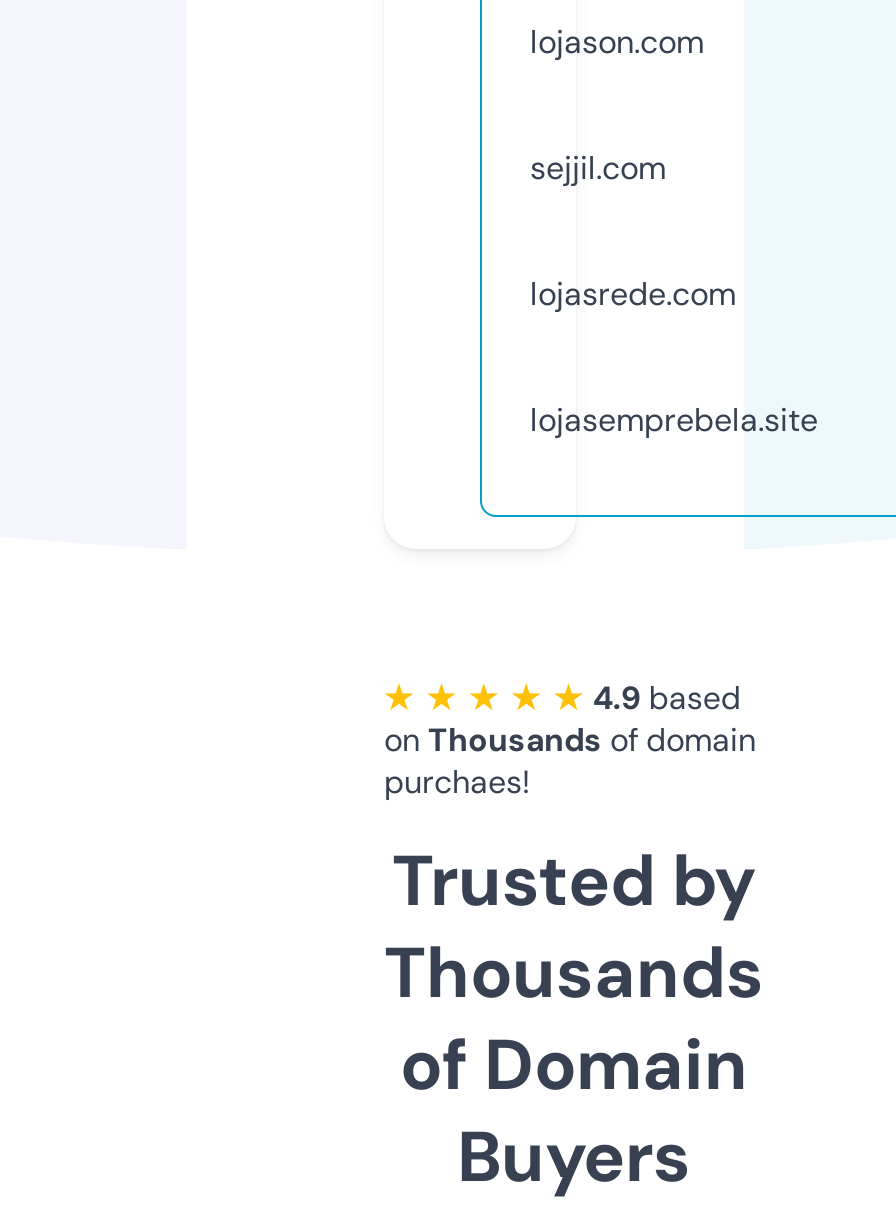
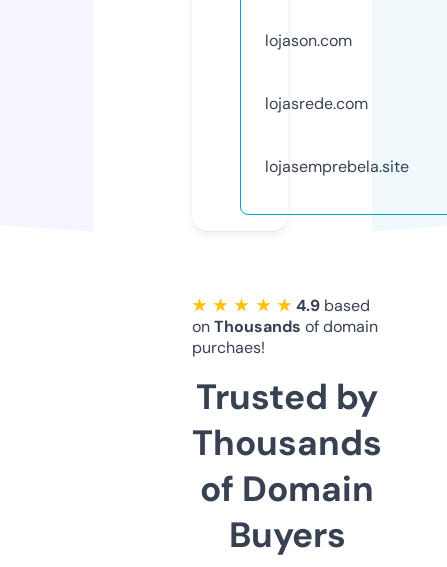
[530,147,666,189] sejjil.com -> none

